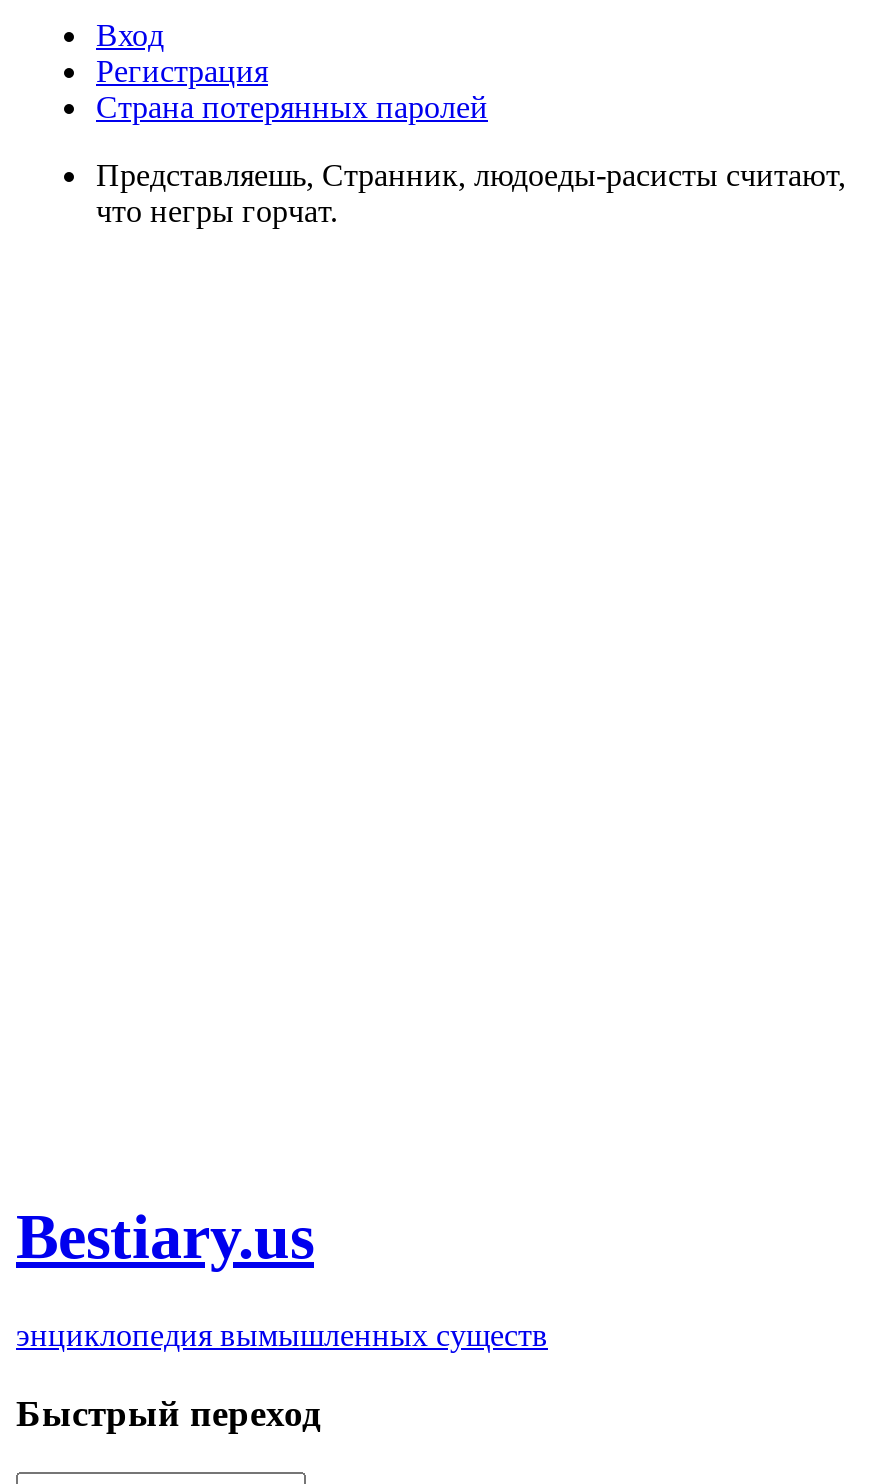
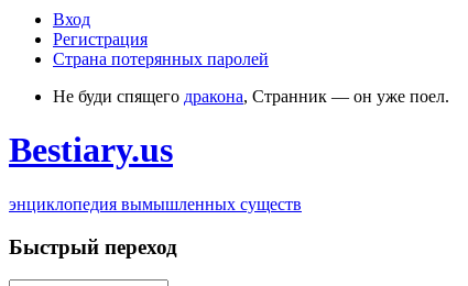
[96,158,846,228] Представляешь, Странник, людоеды-расисты считают, | что негры горчат. -> [53,87,449,106] Не буди спящего дракона, Странник — он уже поел.

